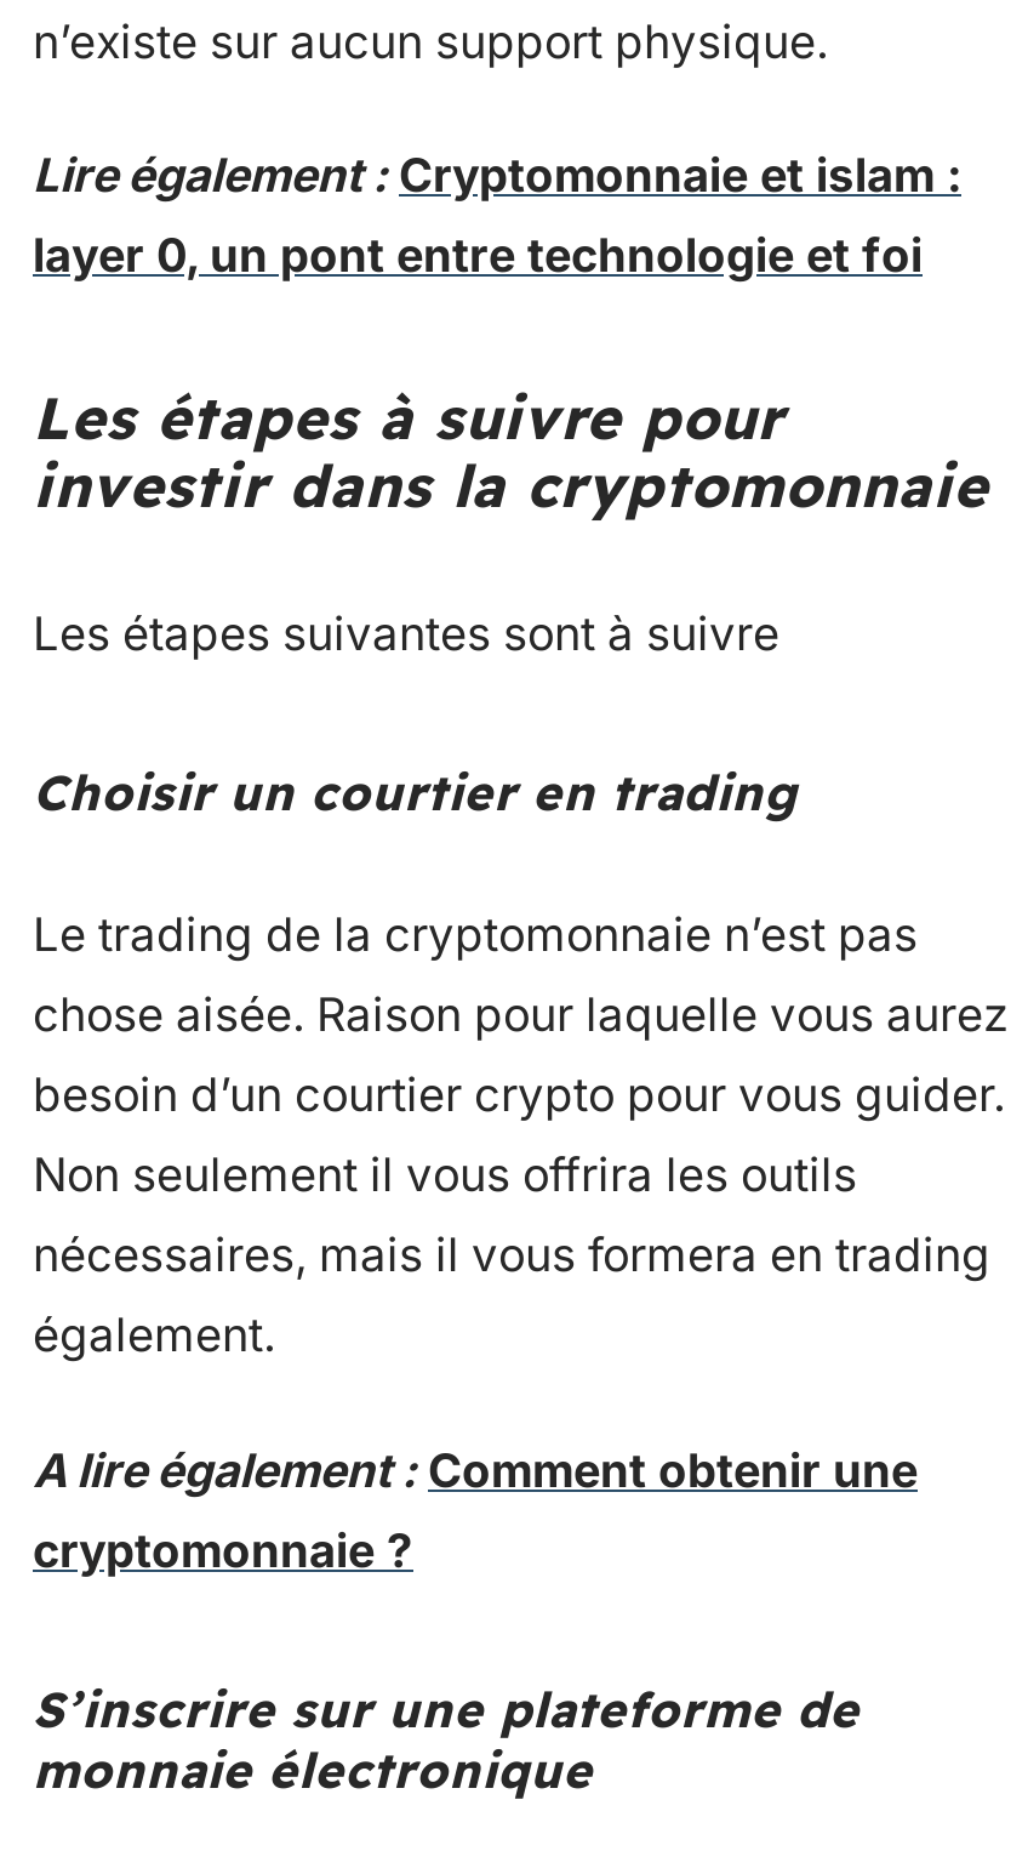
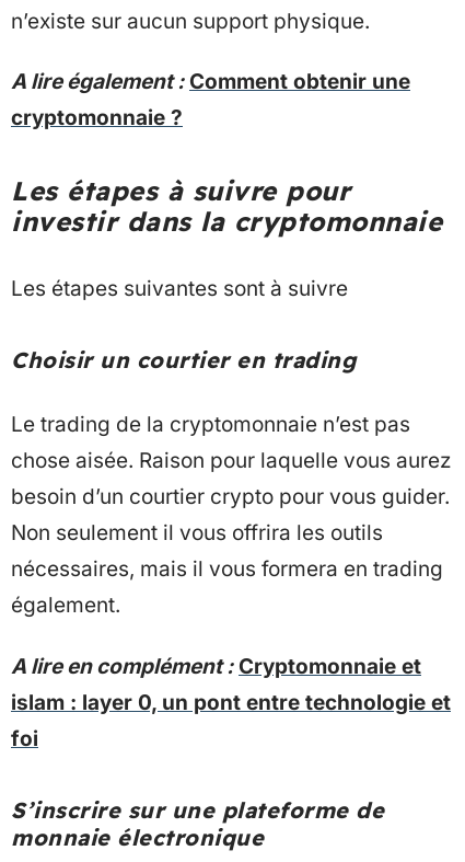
[33,148,961,284] Lire également : Cryptomonnaie et islam : | layer 0, un pont entre technologie et foi -> none
none -> [11,653,451,751] A lire en complément : Cryptomonnaie et | islam : layer 0, un pont entre technologie et | foi
moved [33,1442,918,1578] -> [11,69,410,130]: A lire également : Comment obtenir une | cryptomonnaie ?

